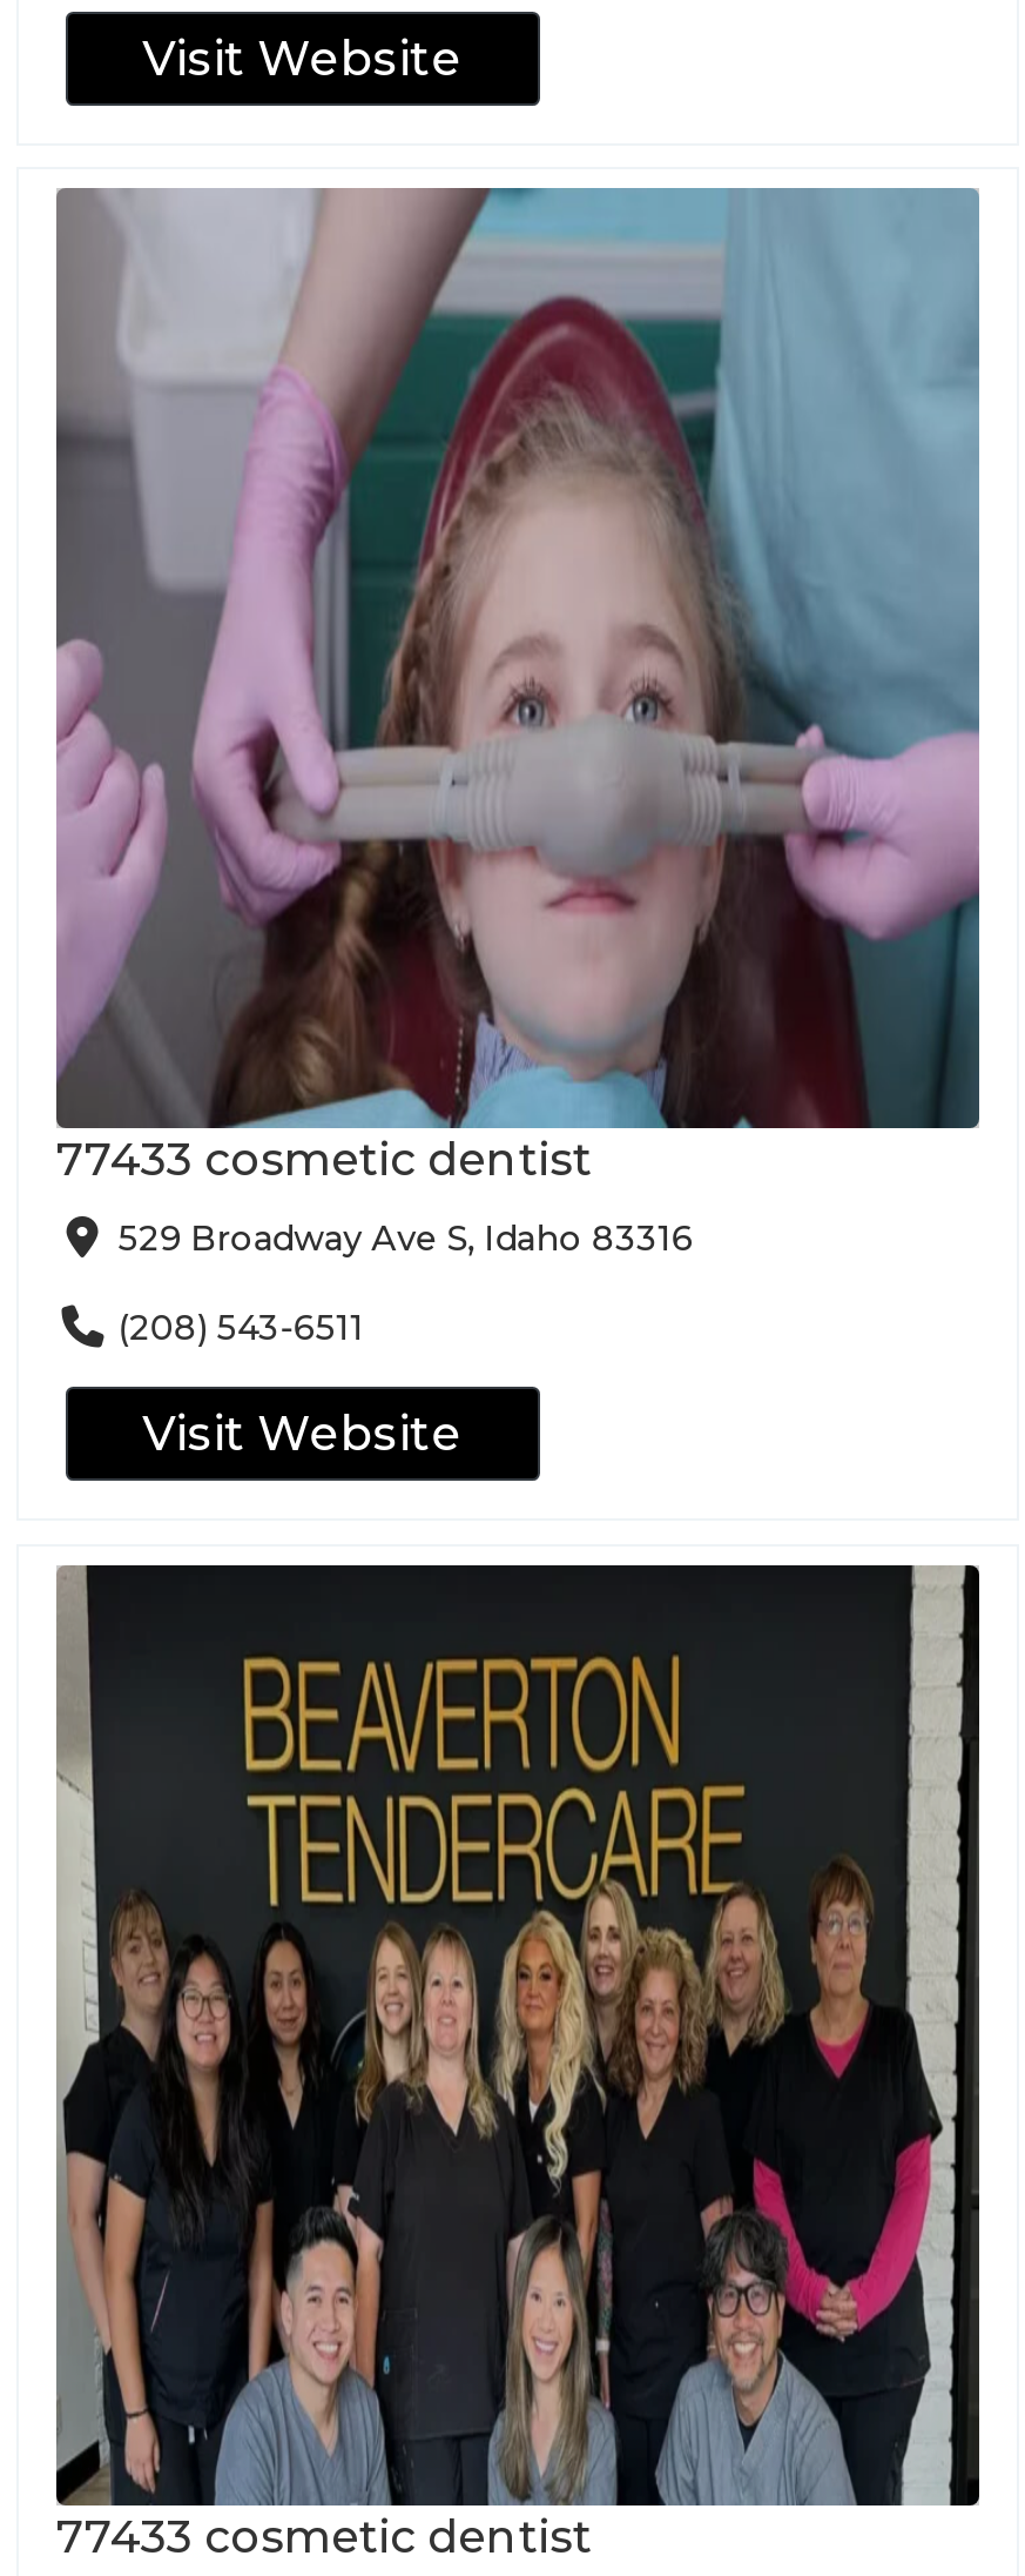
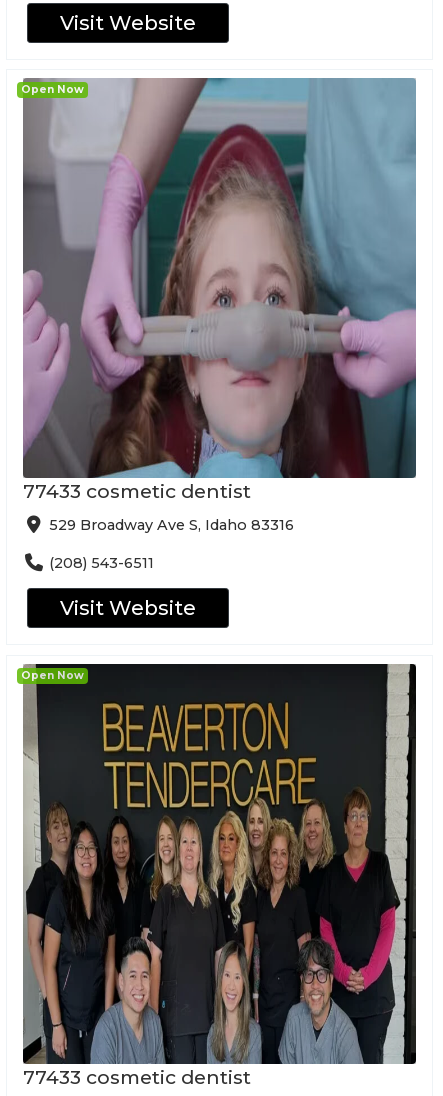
none -> [21,83,84,96] Open Now
none -> [21,669,84,682] Open Now

